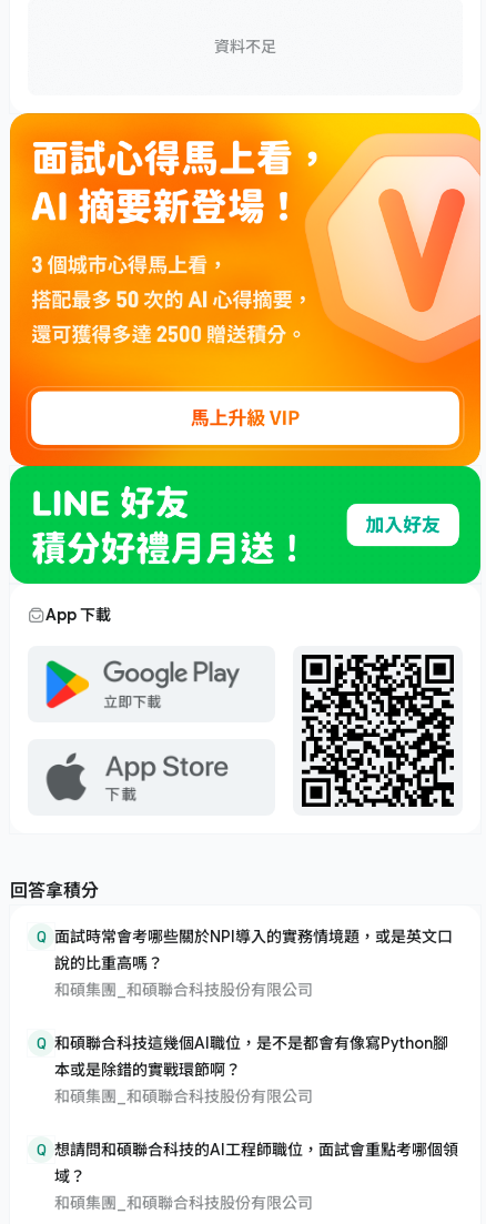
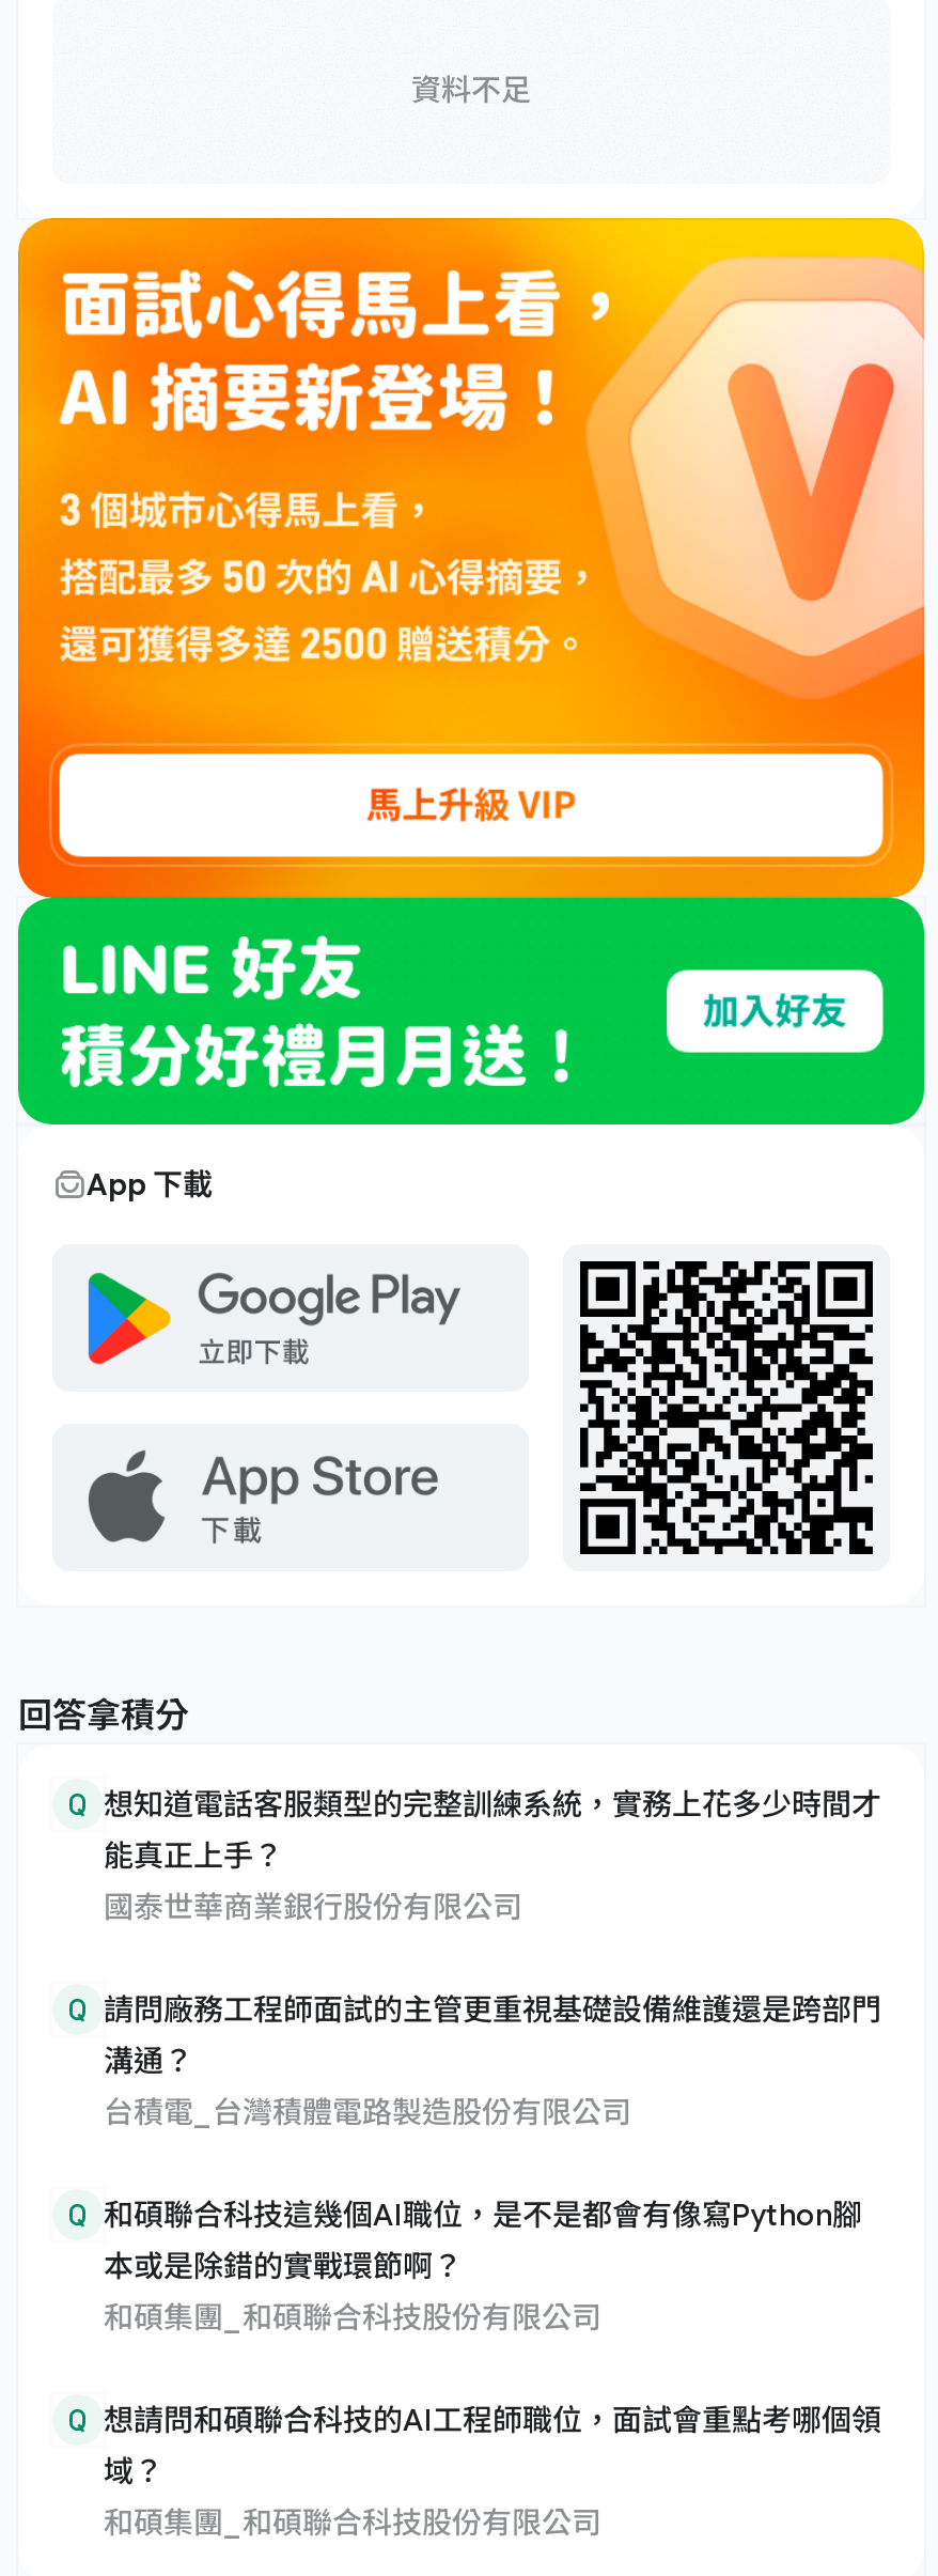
[36,926,453,999] Q 面試時常會考哪些關於NPI導入的實務情境題，或是英文口 | 說的比重高嗎？ | 和碩集團_和碩聯合科技股份有限公司 -> [68,1785,881,2129] Q 想知道電話客服類型的完整訓練系統，實務上花多少時間才 | 能真正上手？ | 國泰世華商業銀行股份有限公司 | Q 請問廠務工程師面試的主管更重視基礎設備維護還是跨部門 | 溝通？ | 台積電_台灣積體電路製造股份有限公司

